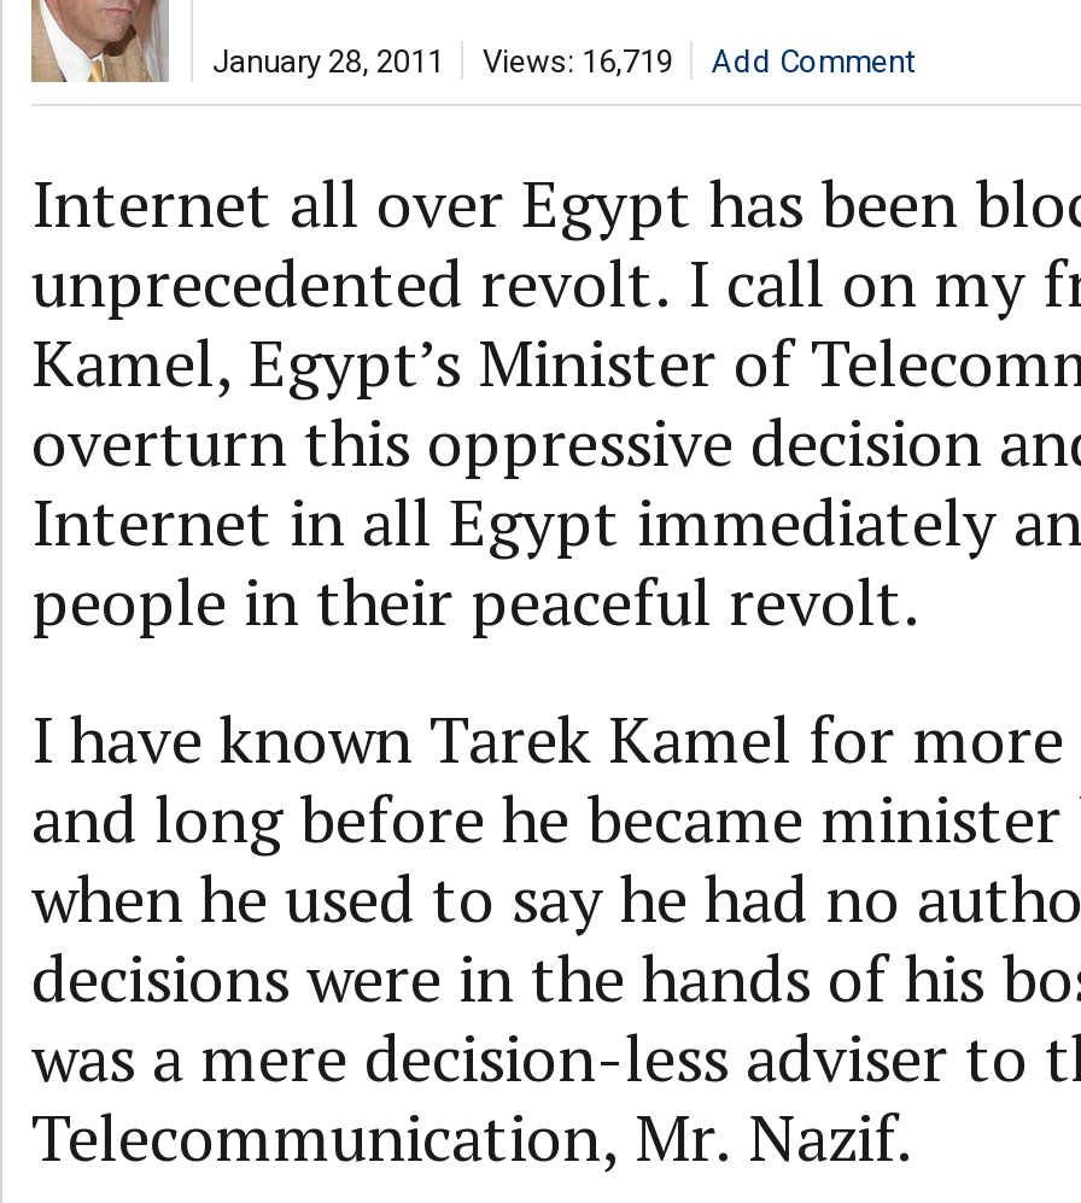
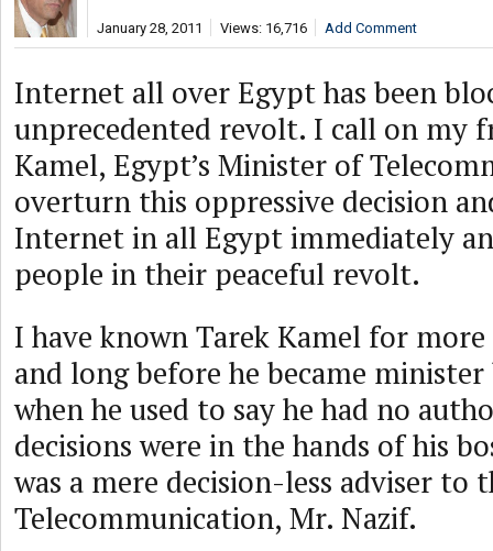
[212,43,915,80] January 28, 2011 Views: 16,719 Add Comment -> [97,20,417,36] January 28, 2011 Views: 16,716 Add Comment

